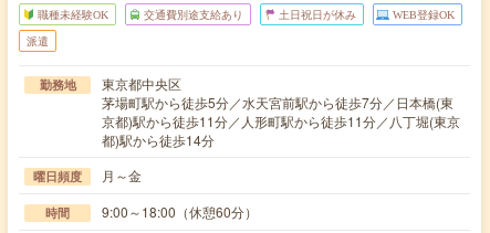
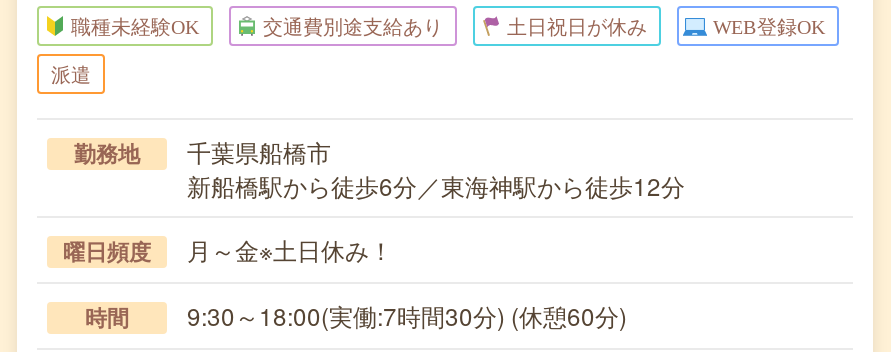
[102,74,460,149] 東京都中央区 | 茅場町駅から徒歩5分／水天宮前駅から徒歩7分／日本橋(東 | 京都)駅から徒歩11分／人形町駅から徒歩11分／八丁堀(東京 | 都)駅から徒歩14分 -> [187,133,685,201] 千葉県船橋市 | 新船橋駅から徒歩6分／東海神駅から徒歩12分
[102,165,142,184] 月～金 -> [187,231,393,265] 月～金※土日休み！
[102,202,258,221] 9:00～18:00（休憩60分） -> [187,297,627,331] 9:30～18:00(実働:7時間30分) (休憩60分)

